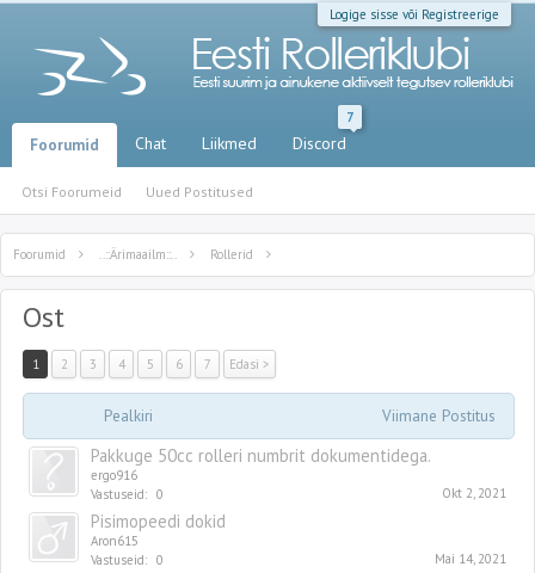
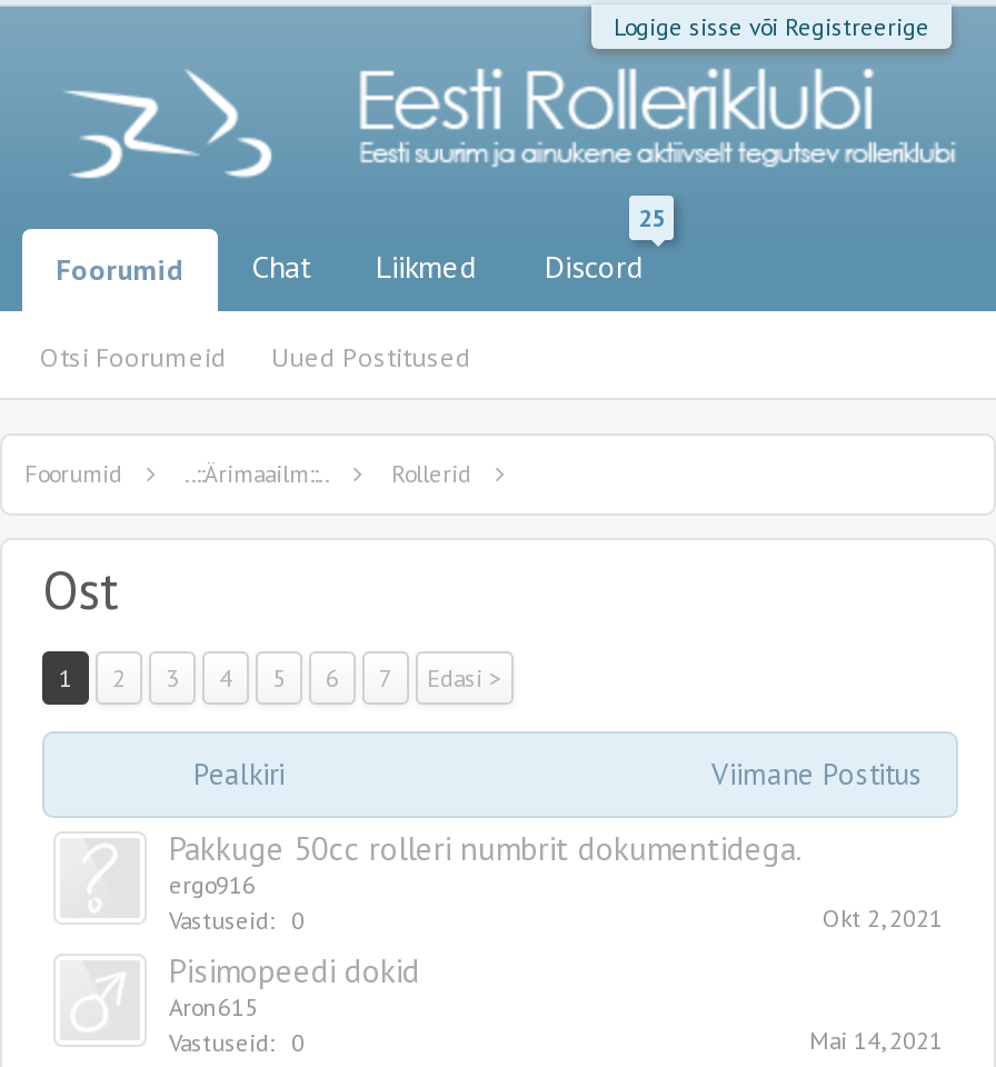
[346,109,353,125] 7 -> [638,202,665,233] 25

